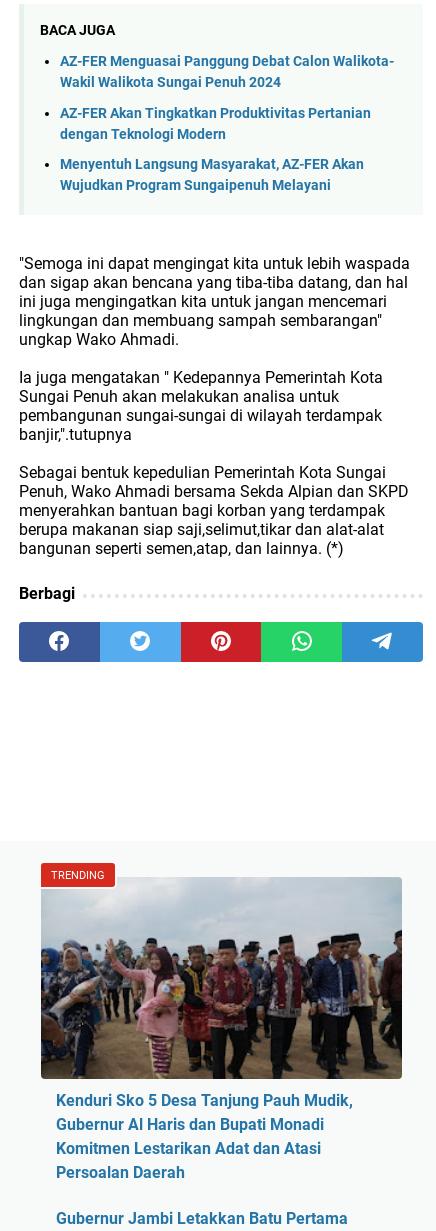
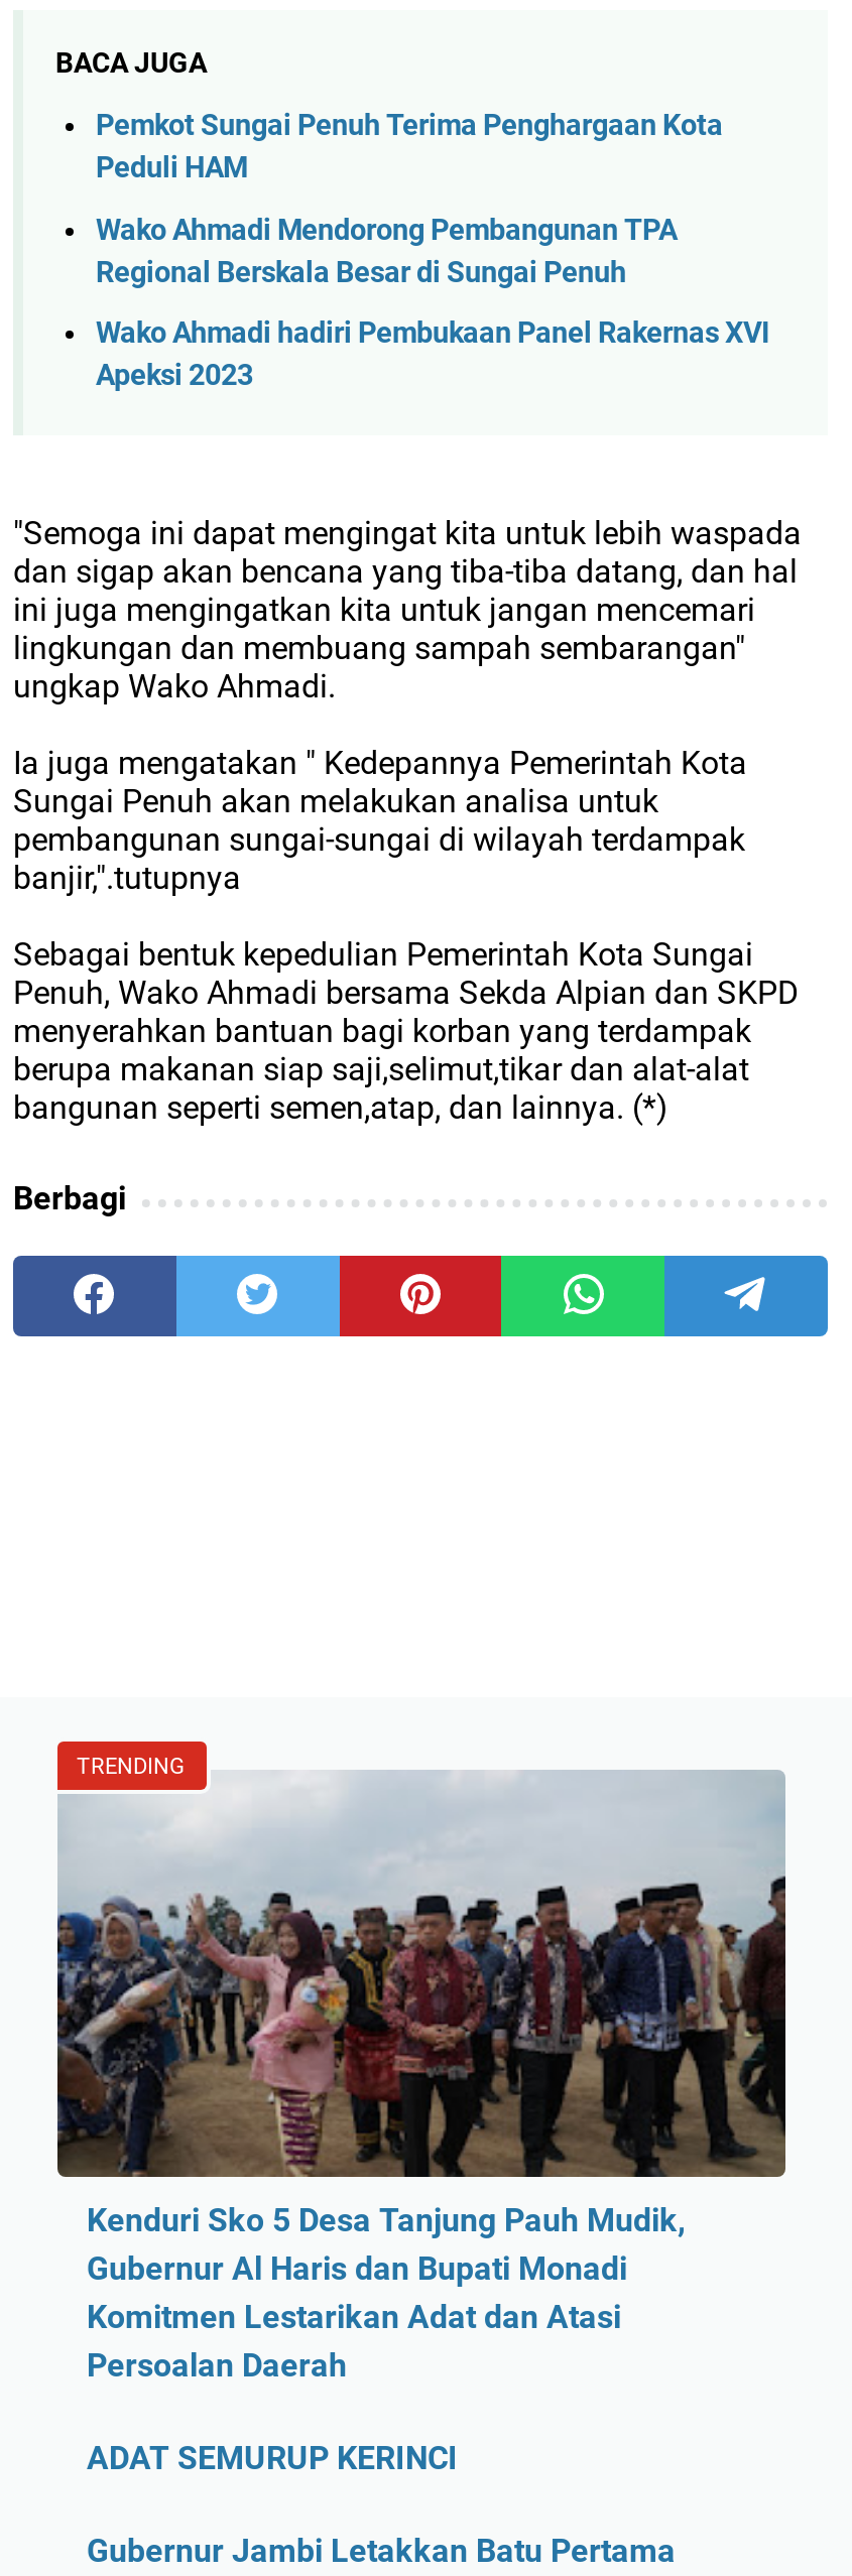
[60,53,394,91] AZ-FER Menguasai Panggung Debat Calon Walikota- | Wakil Walikota Sungai Penuh 2024 -> [96,109,723,185] Pemkot Sungai Penuh Terima Penghargaan Kota | Peduli HAM
[60,105,371,143] AZ-FER Akan Tingkatkan Produktivitas Pertanian | dengan Teknologi Modern -> [96,213,677,289] Wako Ahmadi Mendorong Pembangunan TPA | Regional Berskala Besar di Sungai Penuh
[60,156,364,194] Menyentuh Langsung Masyarakat, AZ-FER Akan | Wujudkan Program Sungaipenuh Melayani -> [96,317,769,393] Wako Ahmadi hadiri Pembukaan Panel Rakernas XVI | Apeksi 2023
none -> [87,2438,458,2477] ADAT SEMURUP KERINCI

